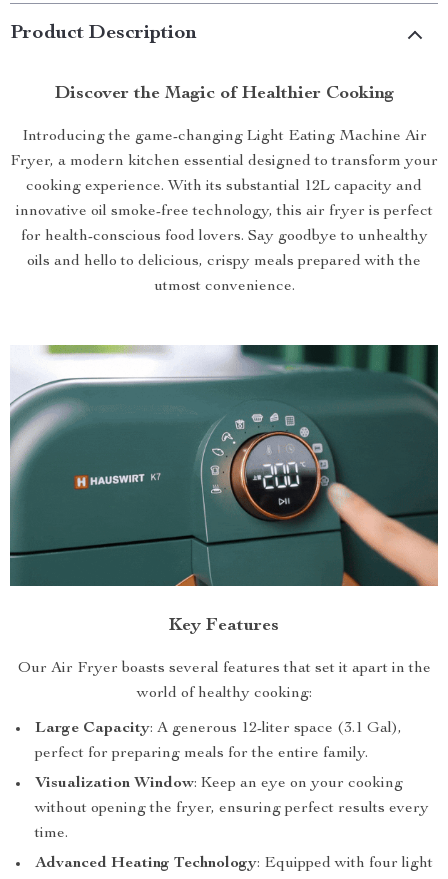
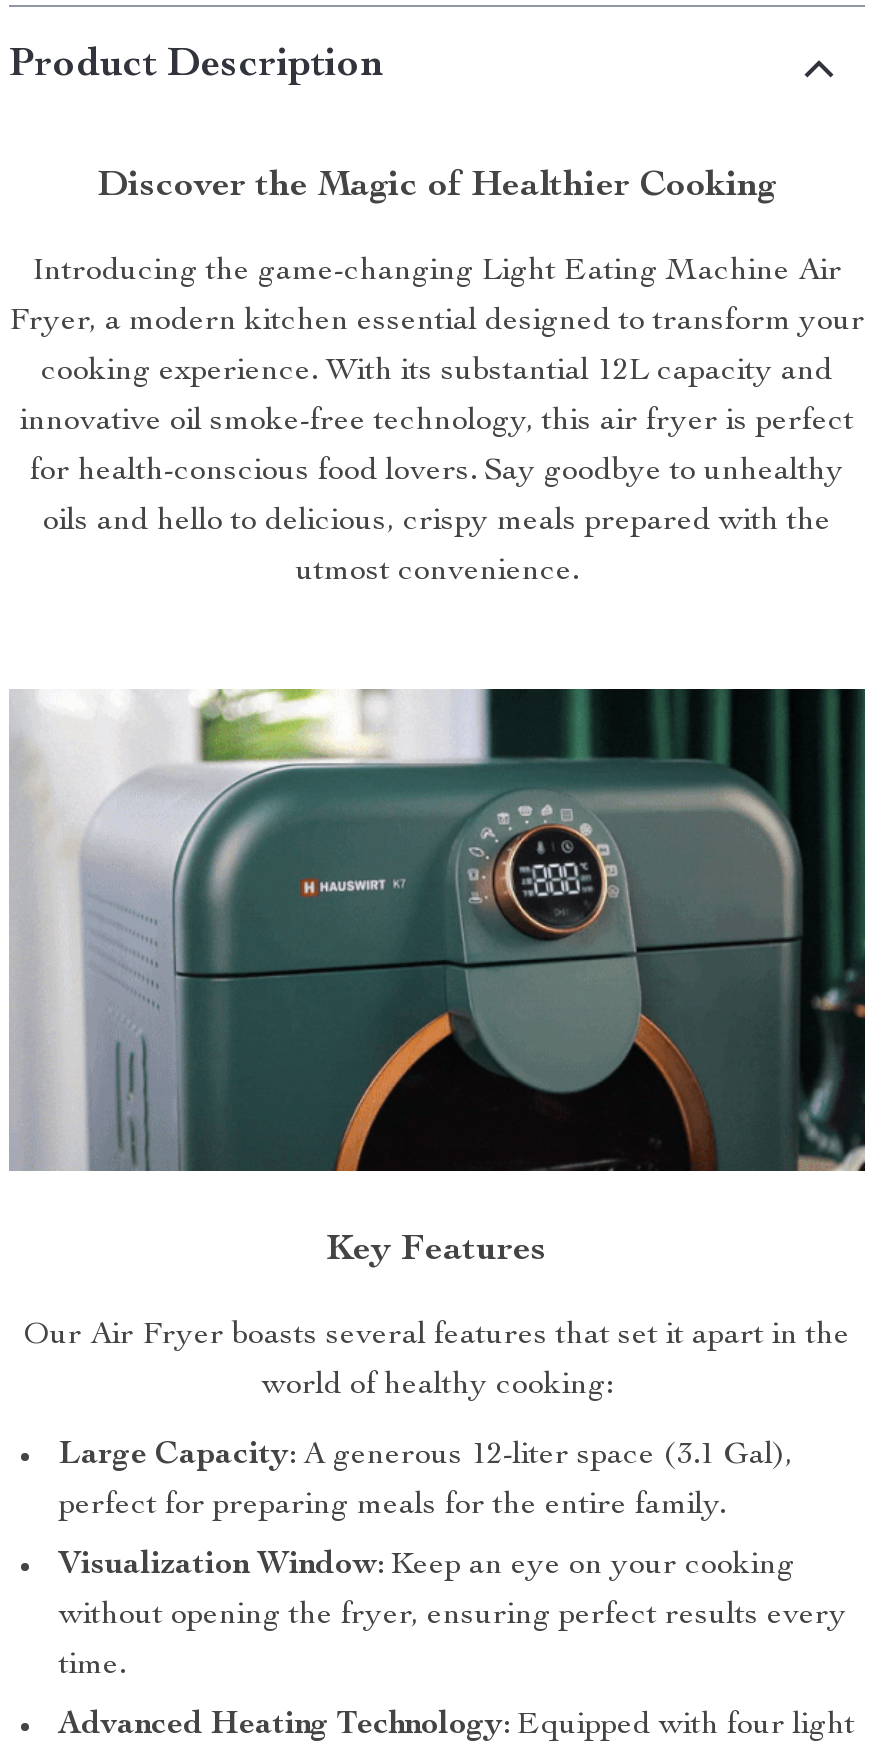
[10,344,439,587] [image] -> [9,687,867,1173] [image]

